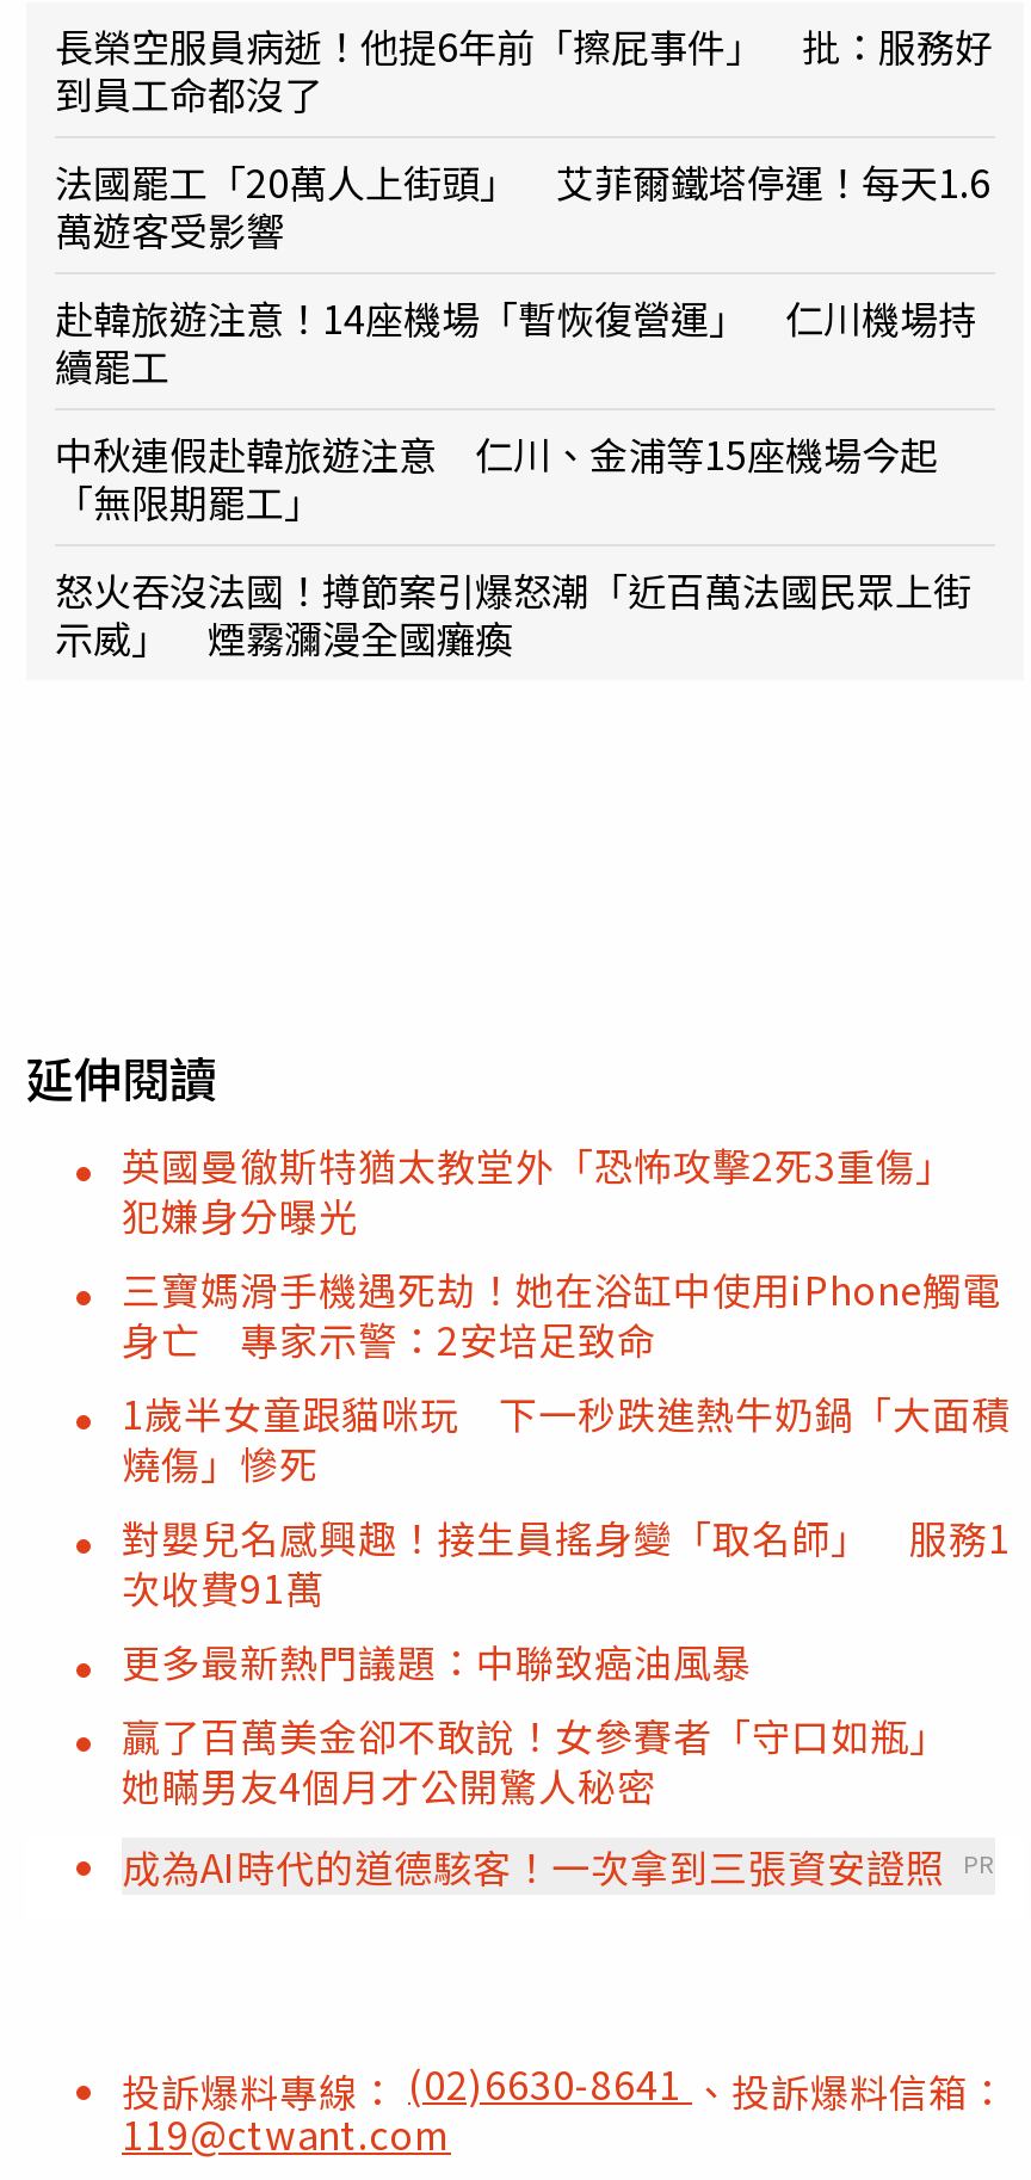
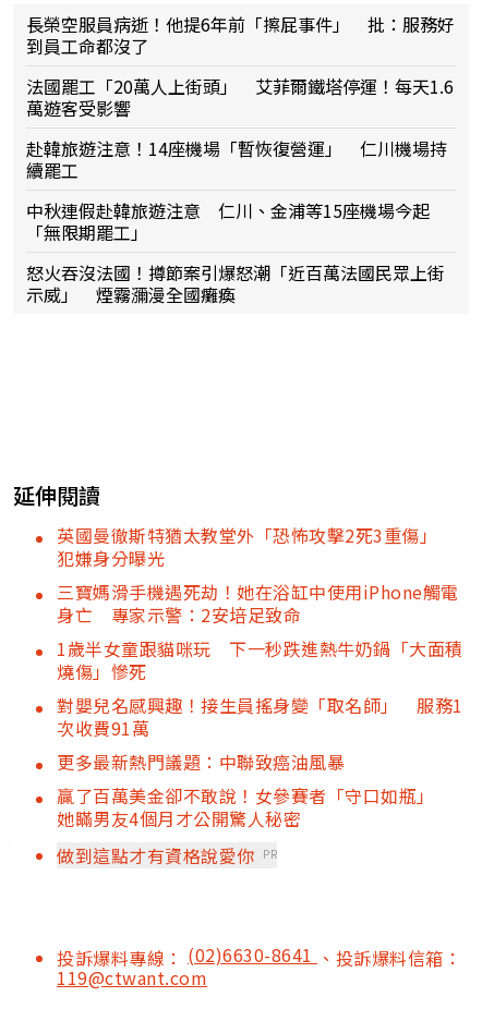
[122,1838,994,1895] 成為AI時代的道德駭客！一次拿到三張資安證照 PR -> [57,842,277,869] 做到這點才有資格說愛你 PR

